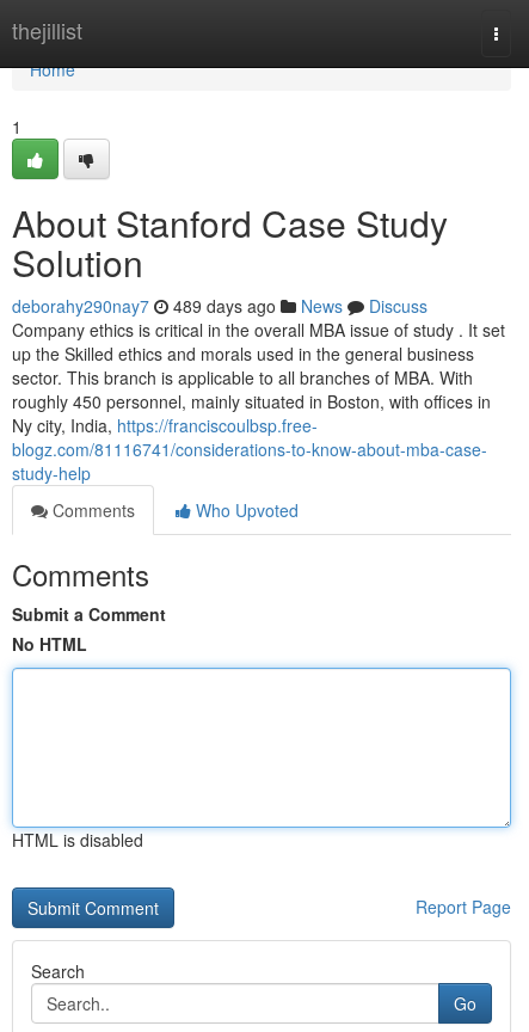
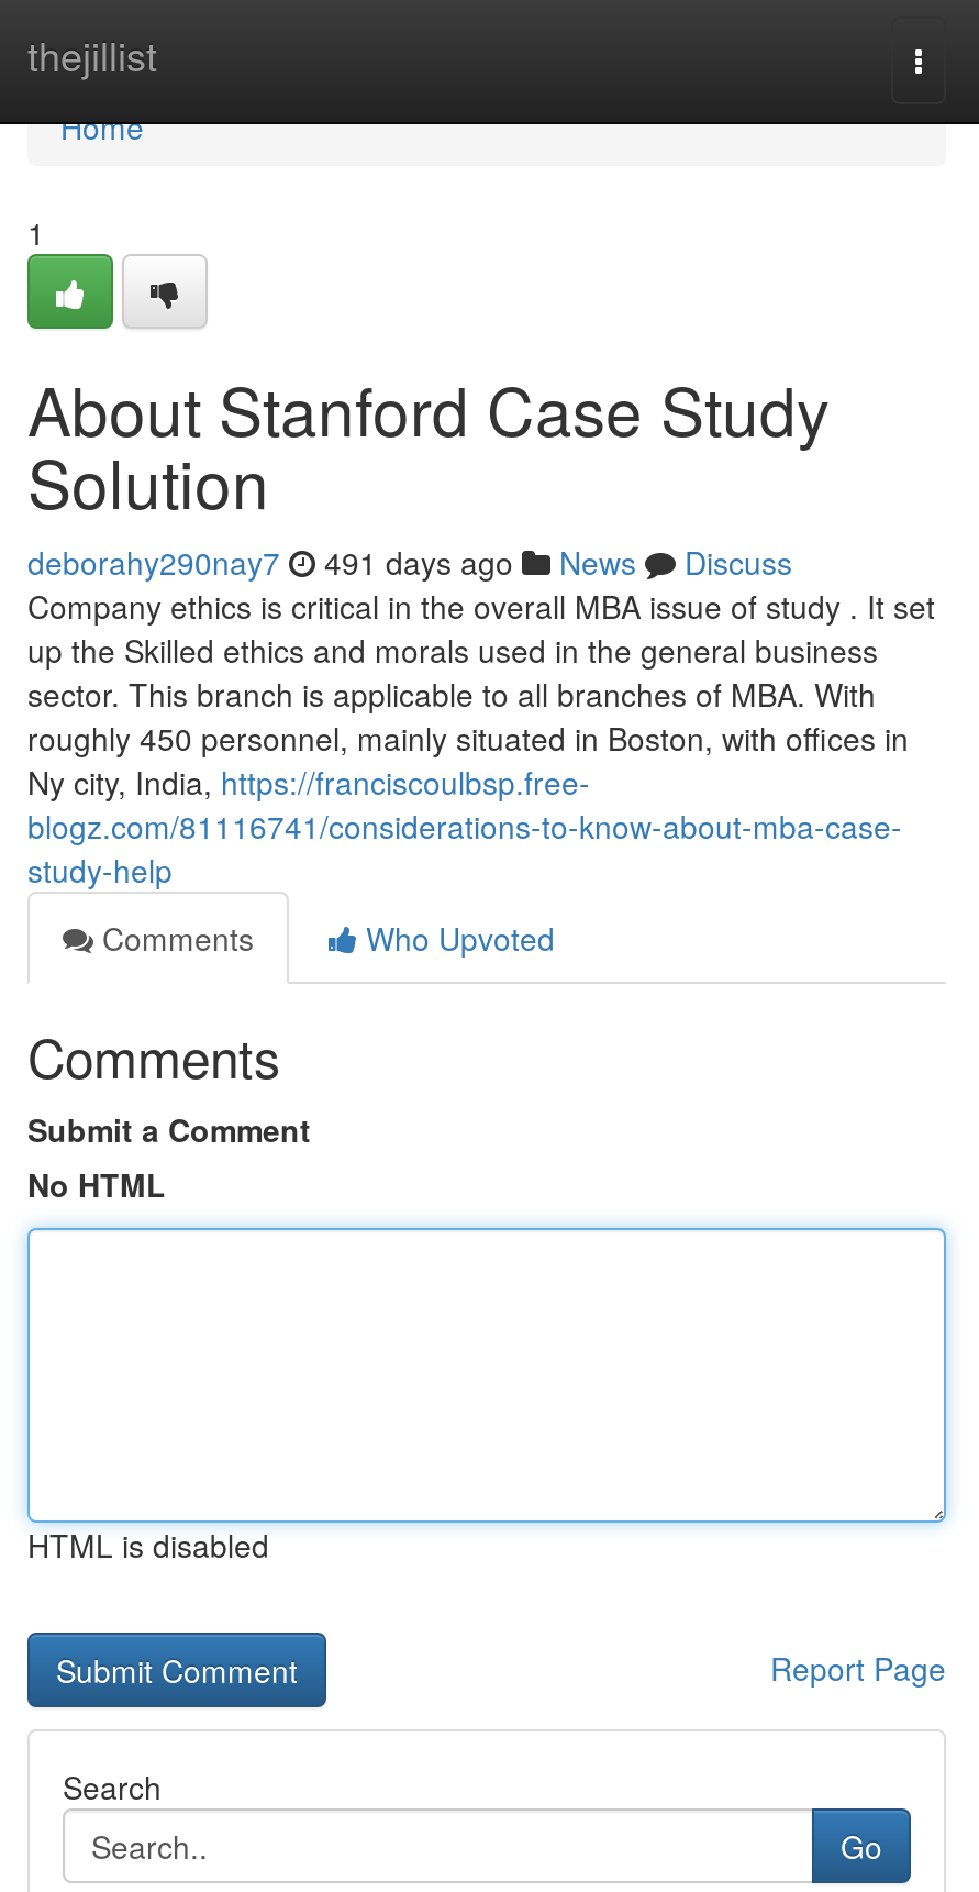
[12,294,427,318] deborahy290nay7 489 days ago News Discuss -> [27,540,792,584] deborahy290nay7 491 days ago News Discuss

